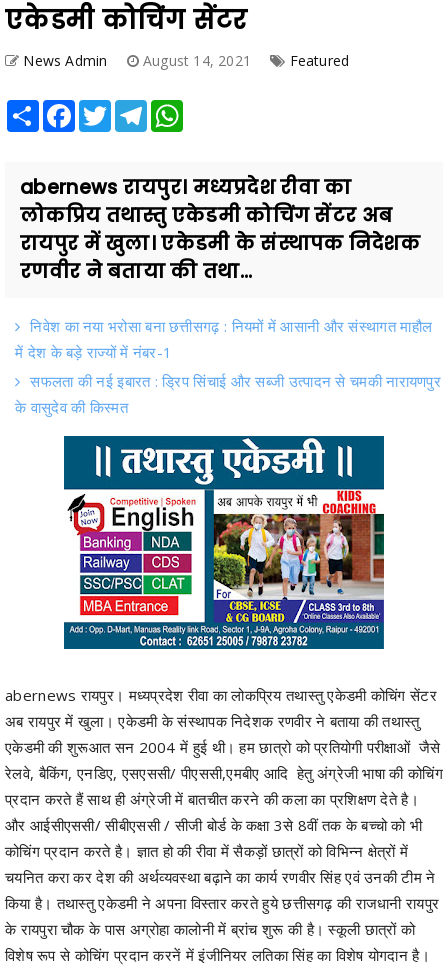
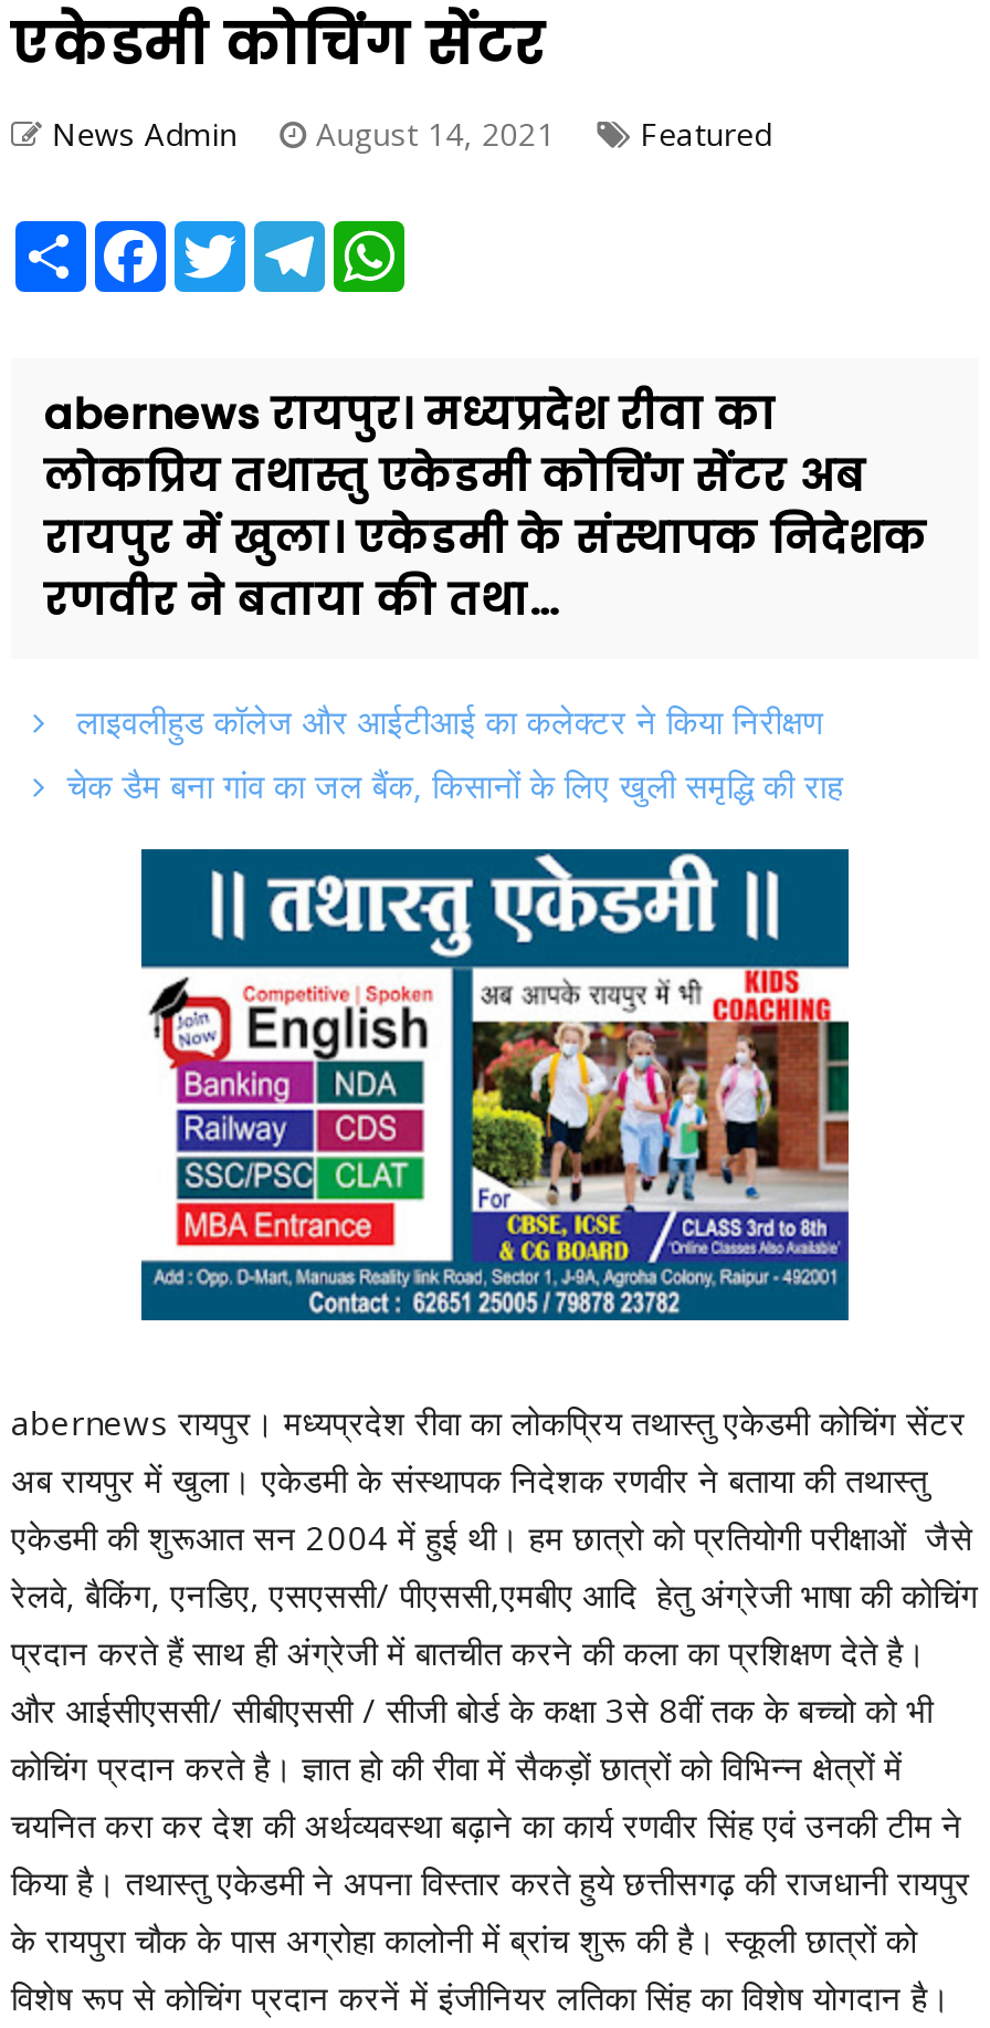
[15,316,441,417] निवेश का नया भरोसा बना छत्तीसगढ़ : नियमों में आसानी और संस्थागत माहौल | में देश के बड़े राज्यों में नंबर-1 | सफलता की नई इबारत : ड्रिप सिंचाई और सब्जी उत्पादन से चमकी नारायणपुर | के वासुदेव की किस्मत -> [67,698,843,806] लाइवलीहुड कॉलेज और आईटीआई का कलेक्टर ने किया निरीक्षण | चेक डैम बना गांव का जल बैंक, किसानों के लिए खुली समृद्धि की राह

